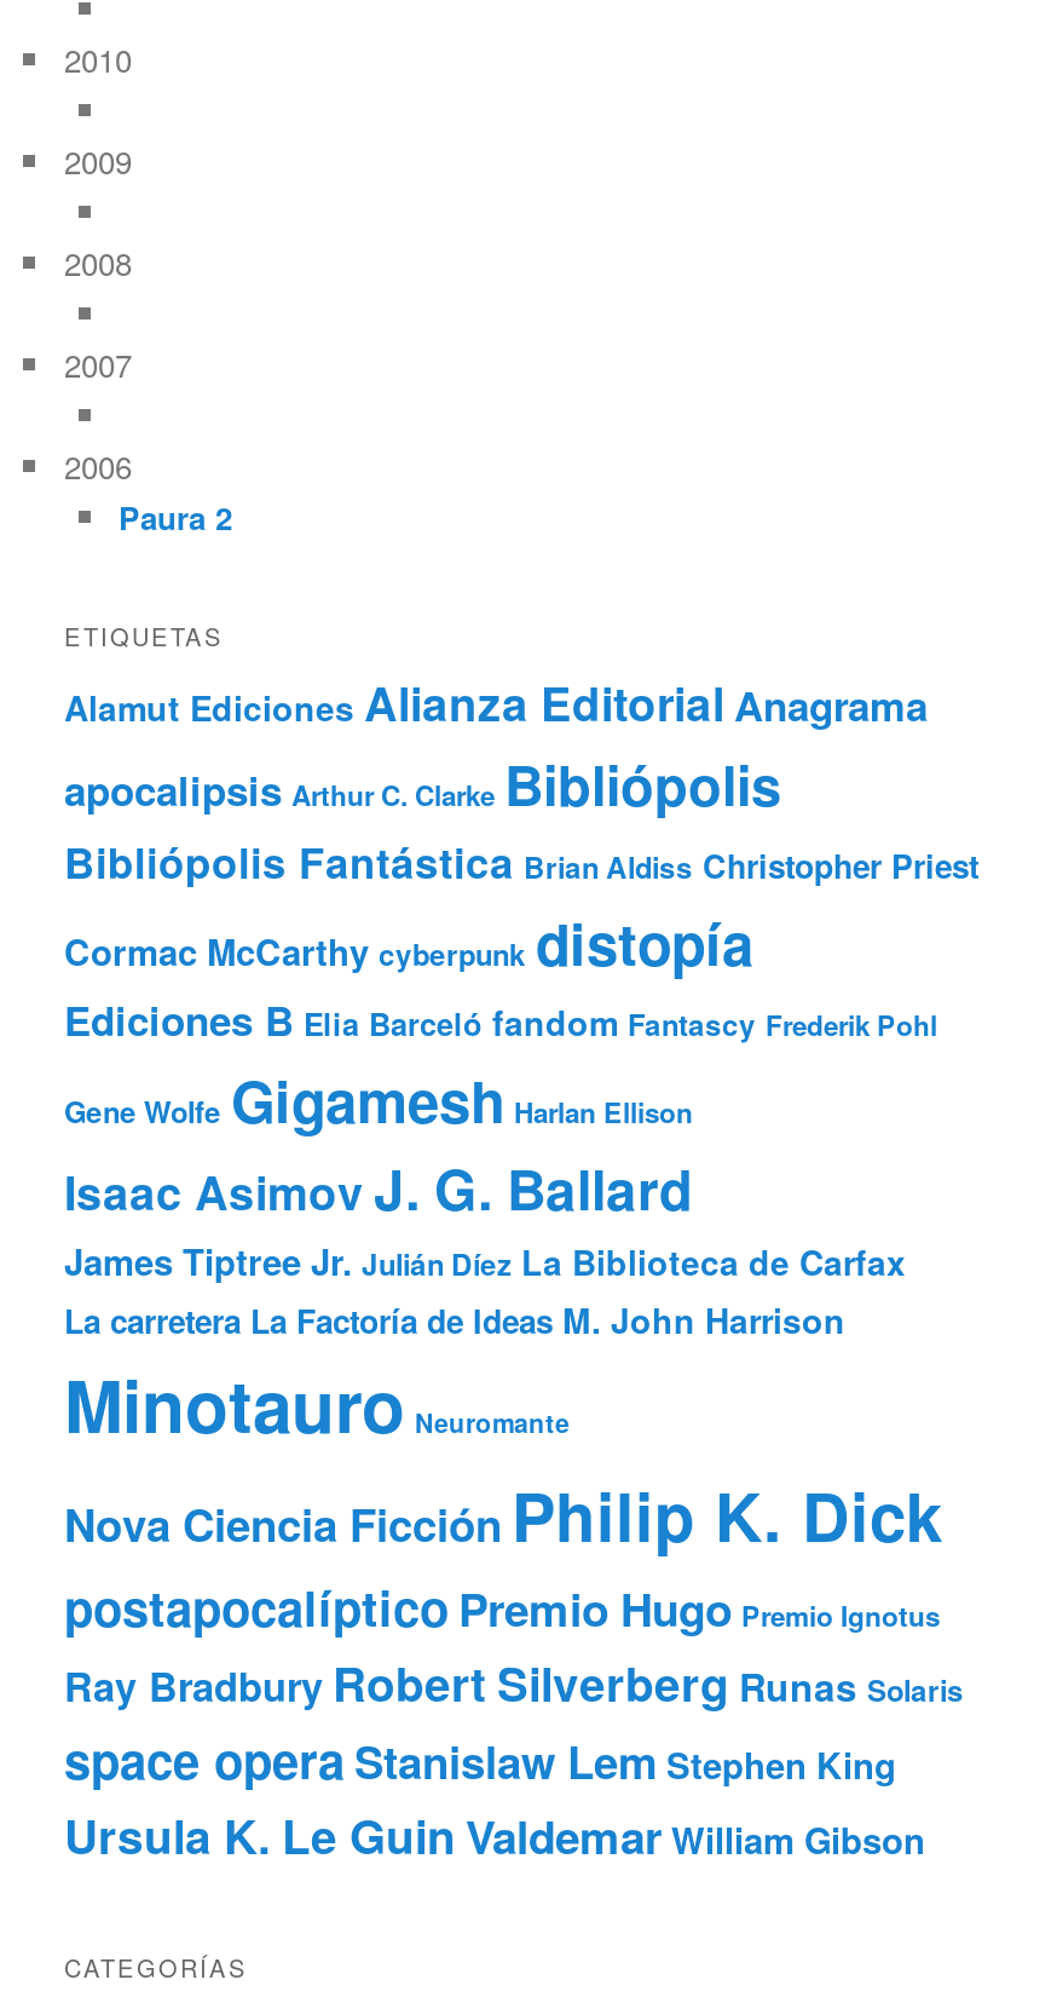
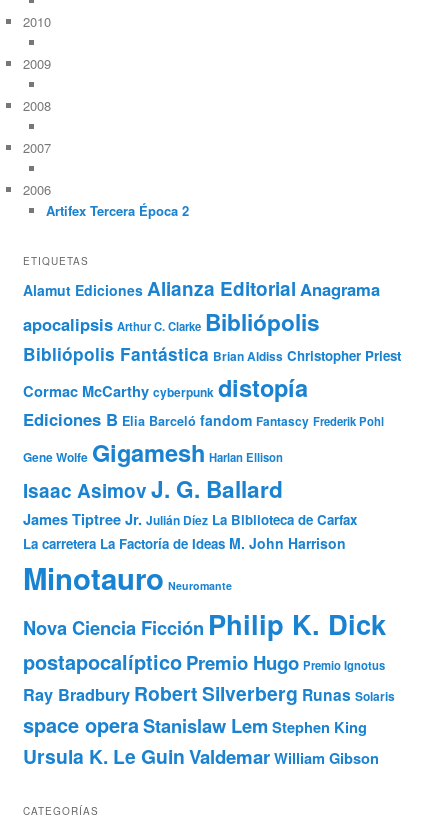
[119,493,232,539] Paura 2 -> [45,201,188,220] Artifex Tercera Época 2

